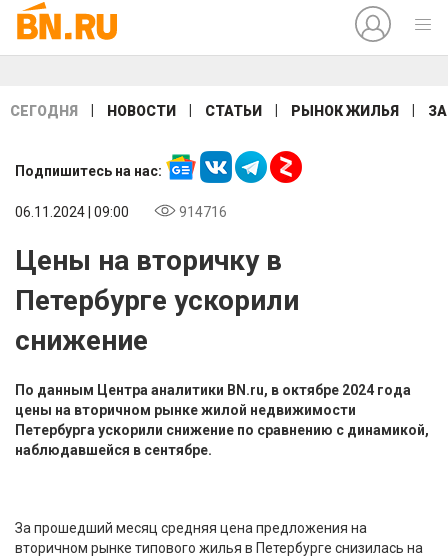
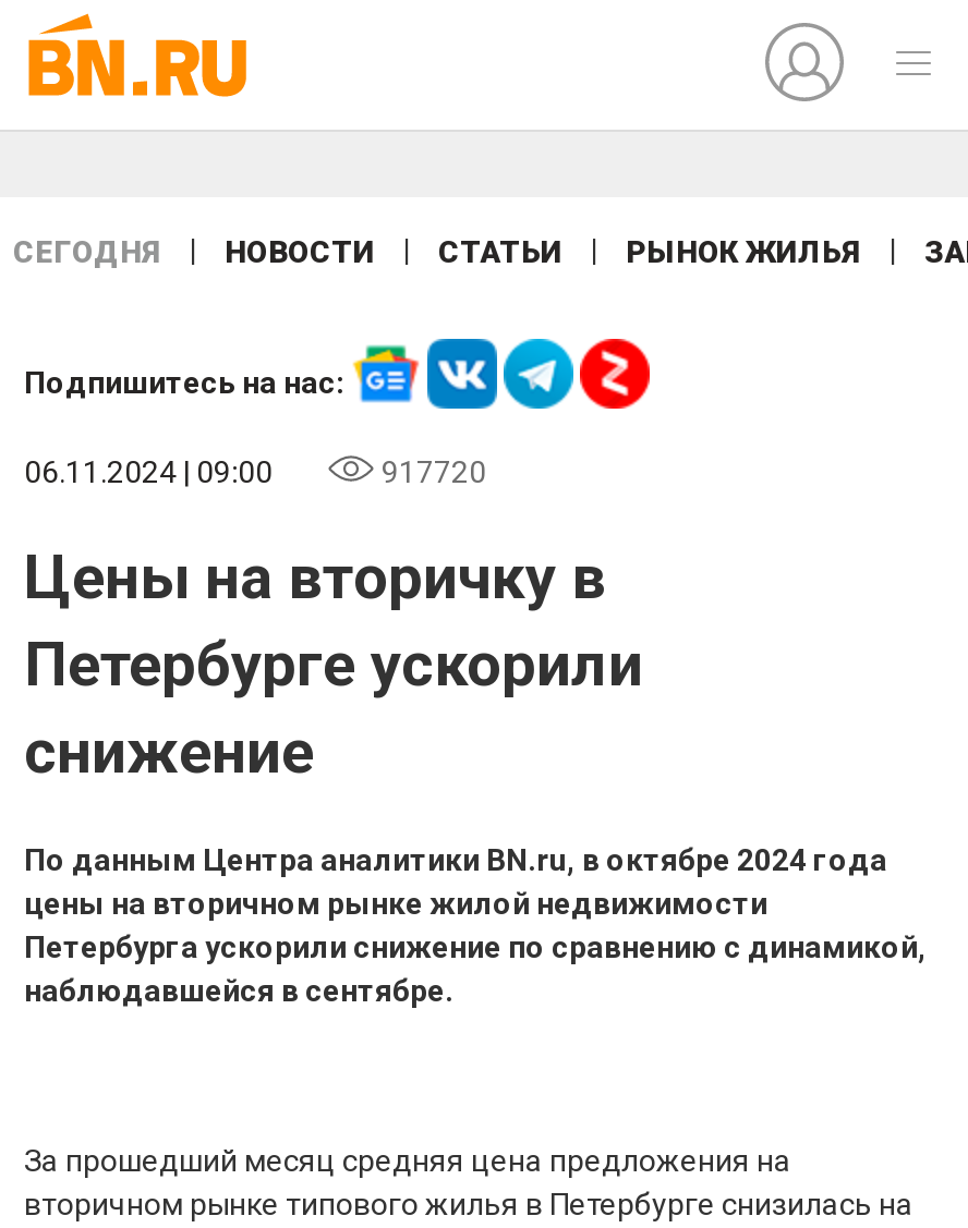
[179,204,227,220] 914716 -> [382,454,486,489] 917720

